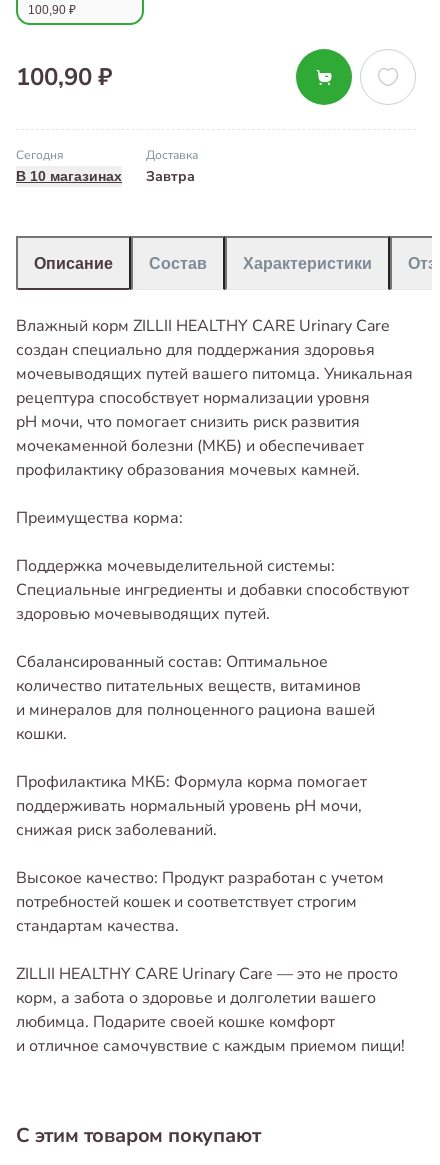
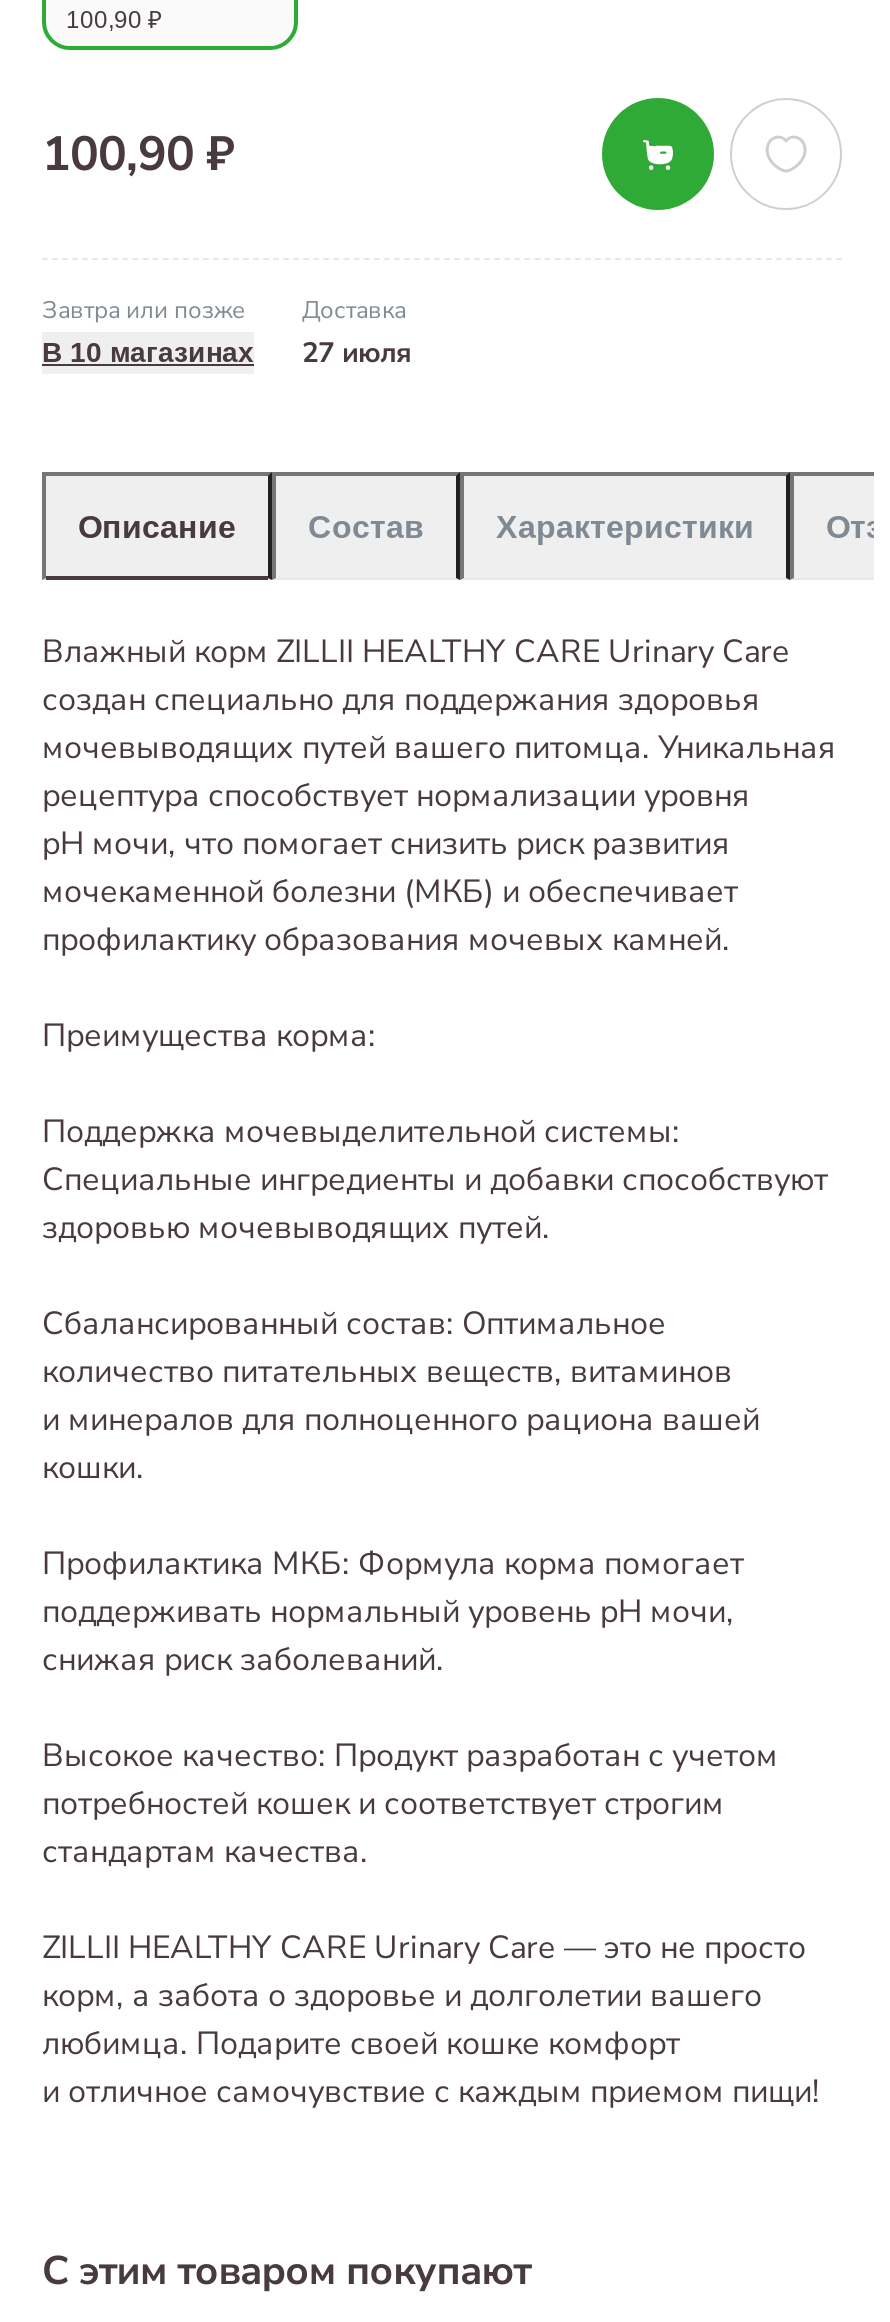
[16,147,63,163] Сегодня -> [42,293,246,325] Завтра или позже
[146,167,195,186] Завтра -> [302,333,412,371] 27 июля

